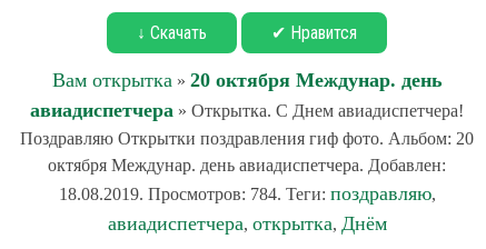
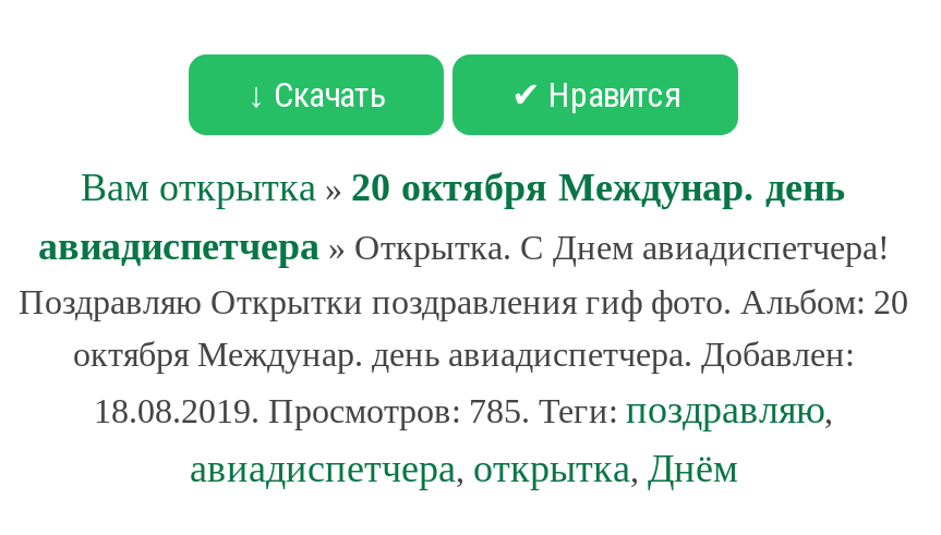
[58,182,435,204] 18.08.2019. Просмотров: 784. Теги: поздравляю, -> [94,387,833,431] 18.08.2019. Просмотров: 785. Теги: поздравляю,

